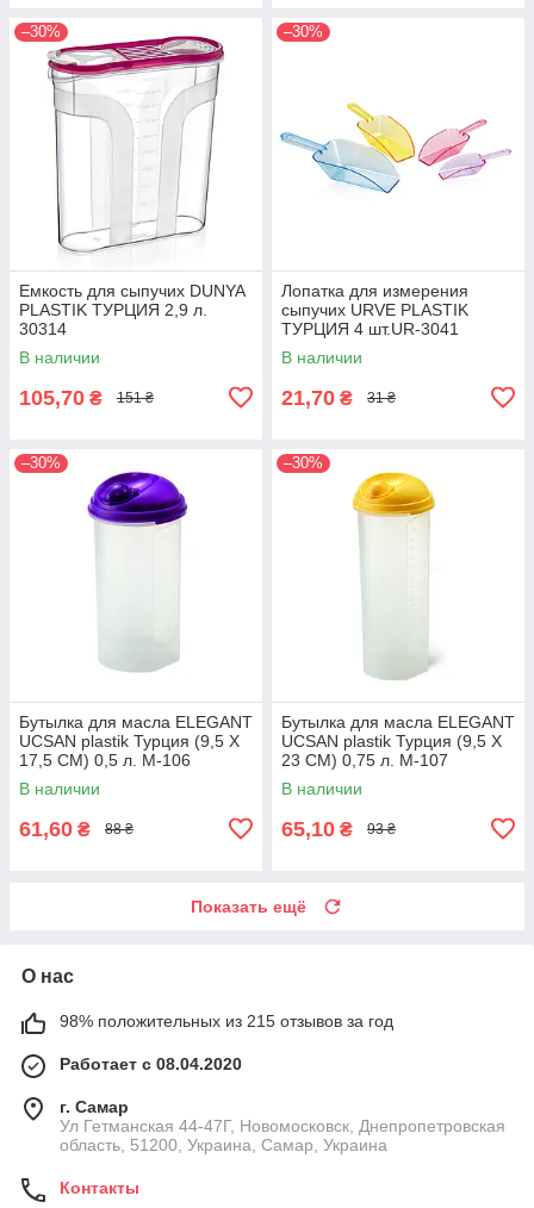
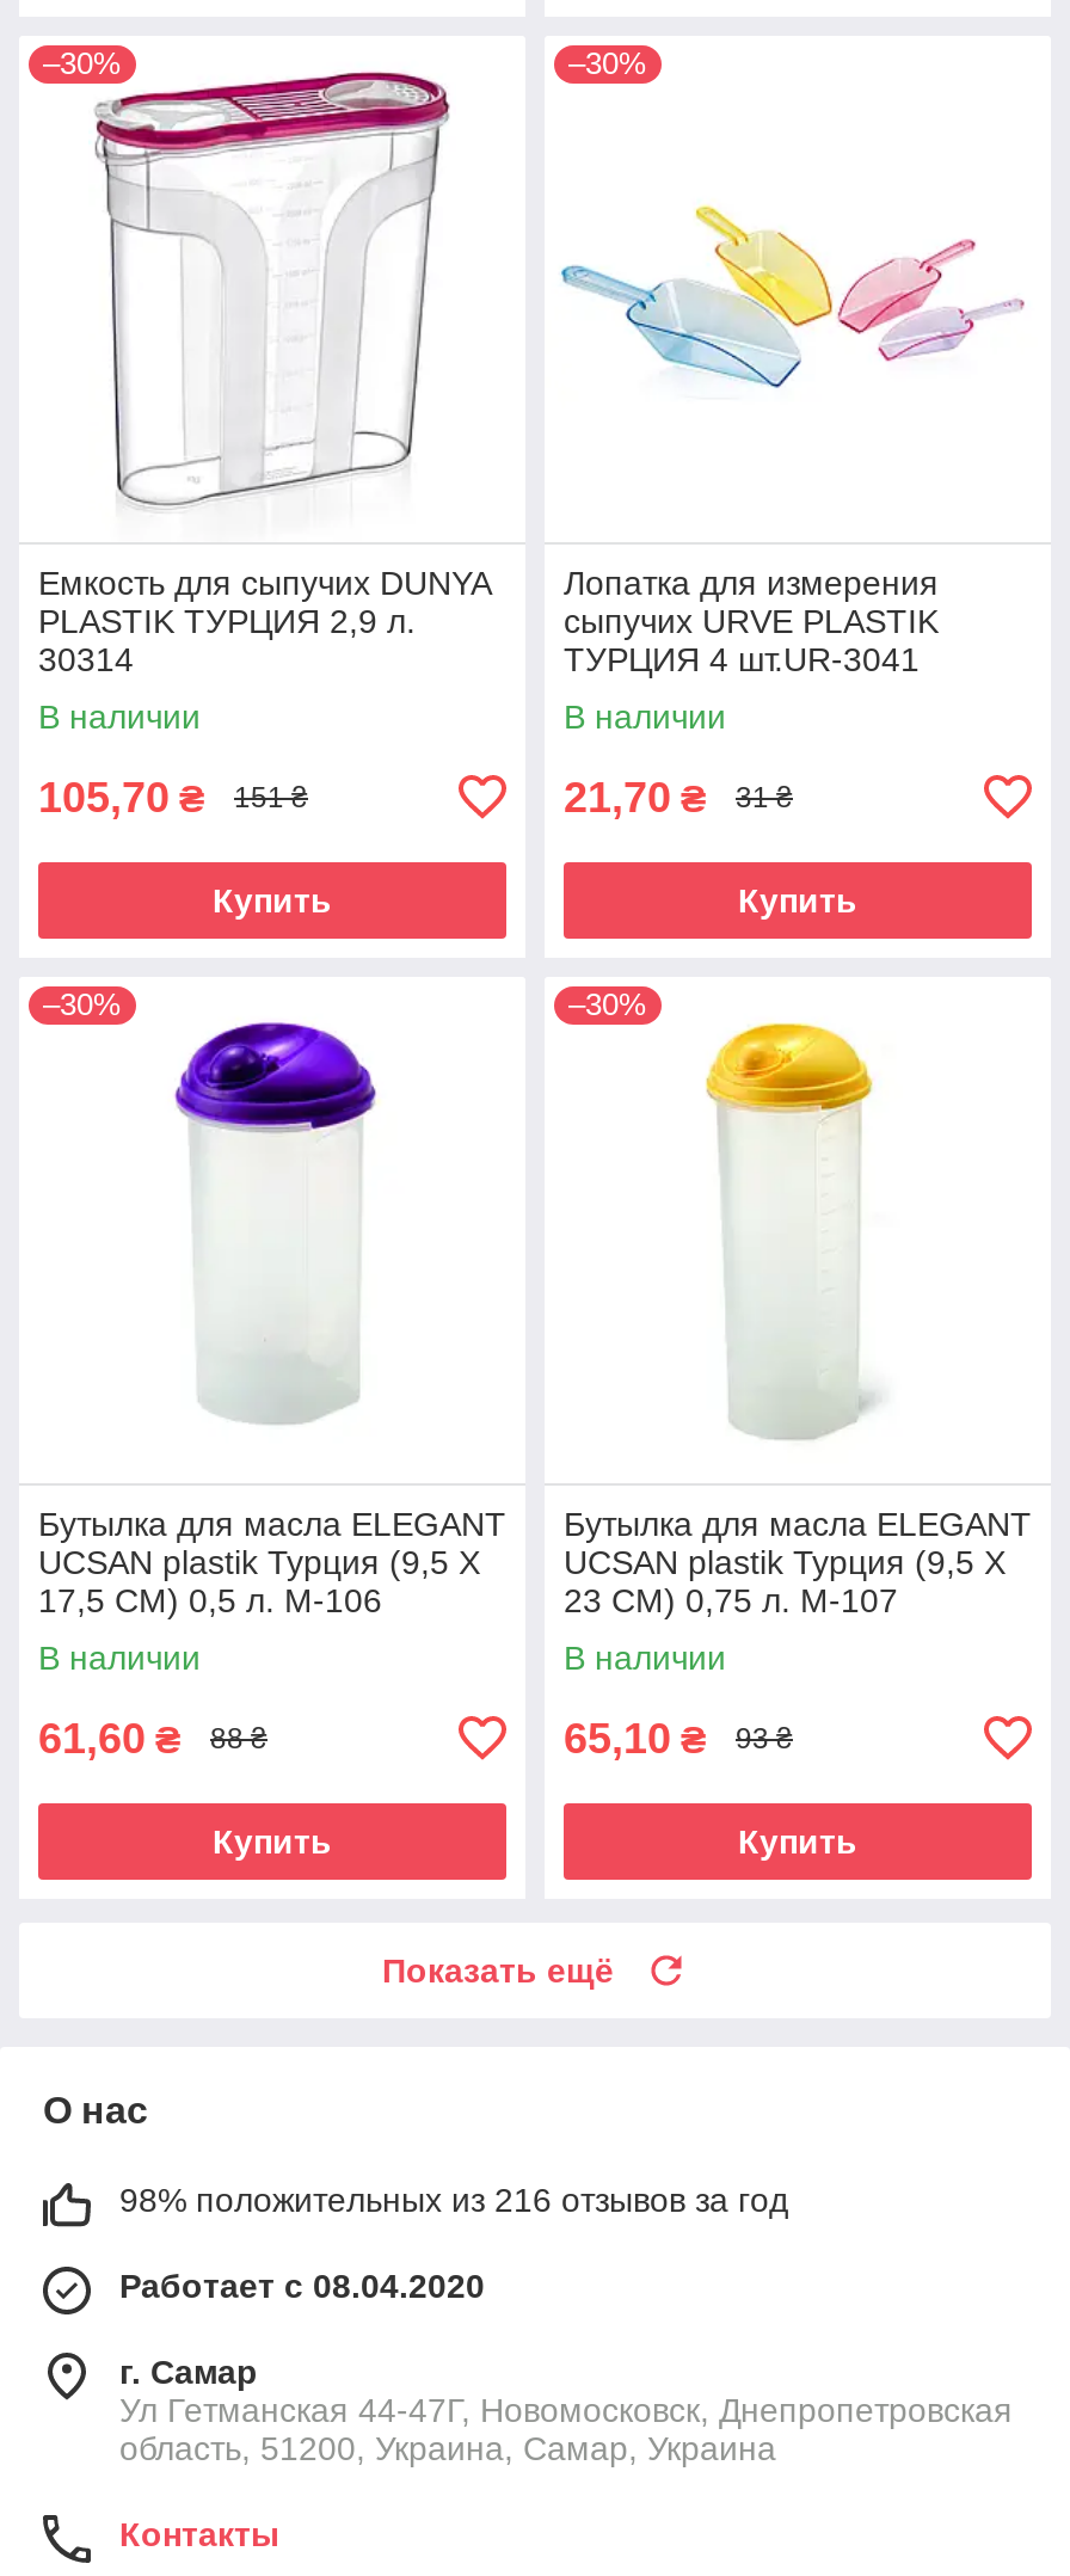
none -> [213,881,332,919] Купить
none -> [738,881,857,919] Купить
none -> [213,1822,332,1860] Купить
none -> [738,1822,857,1860] Купить
[60,1011,393,1030] 98% положительных из 215 отзывов за год -> [119,2180,788,2218] 98% положительных из 216 отзывов за год

